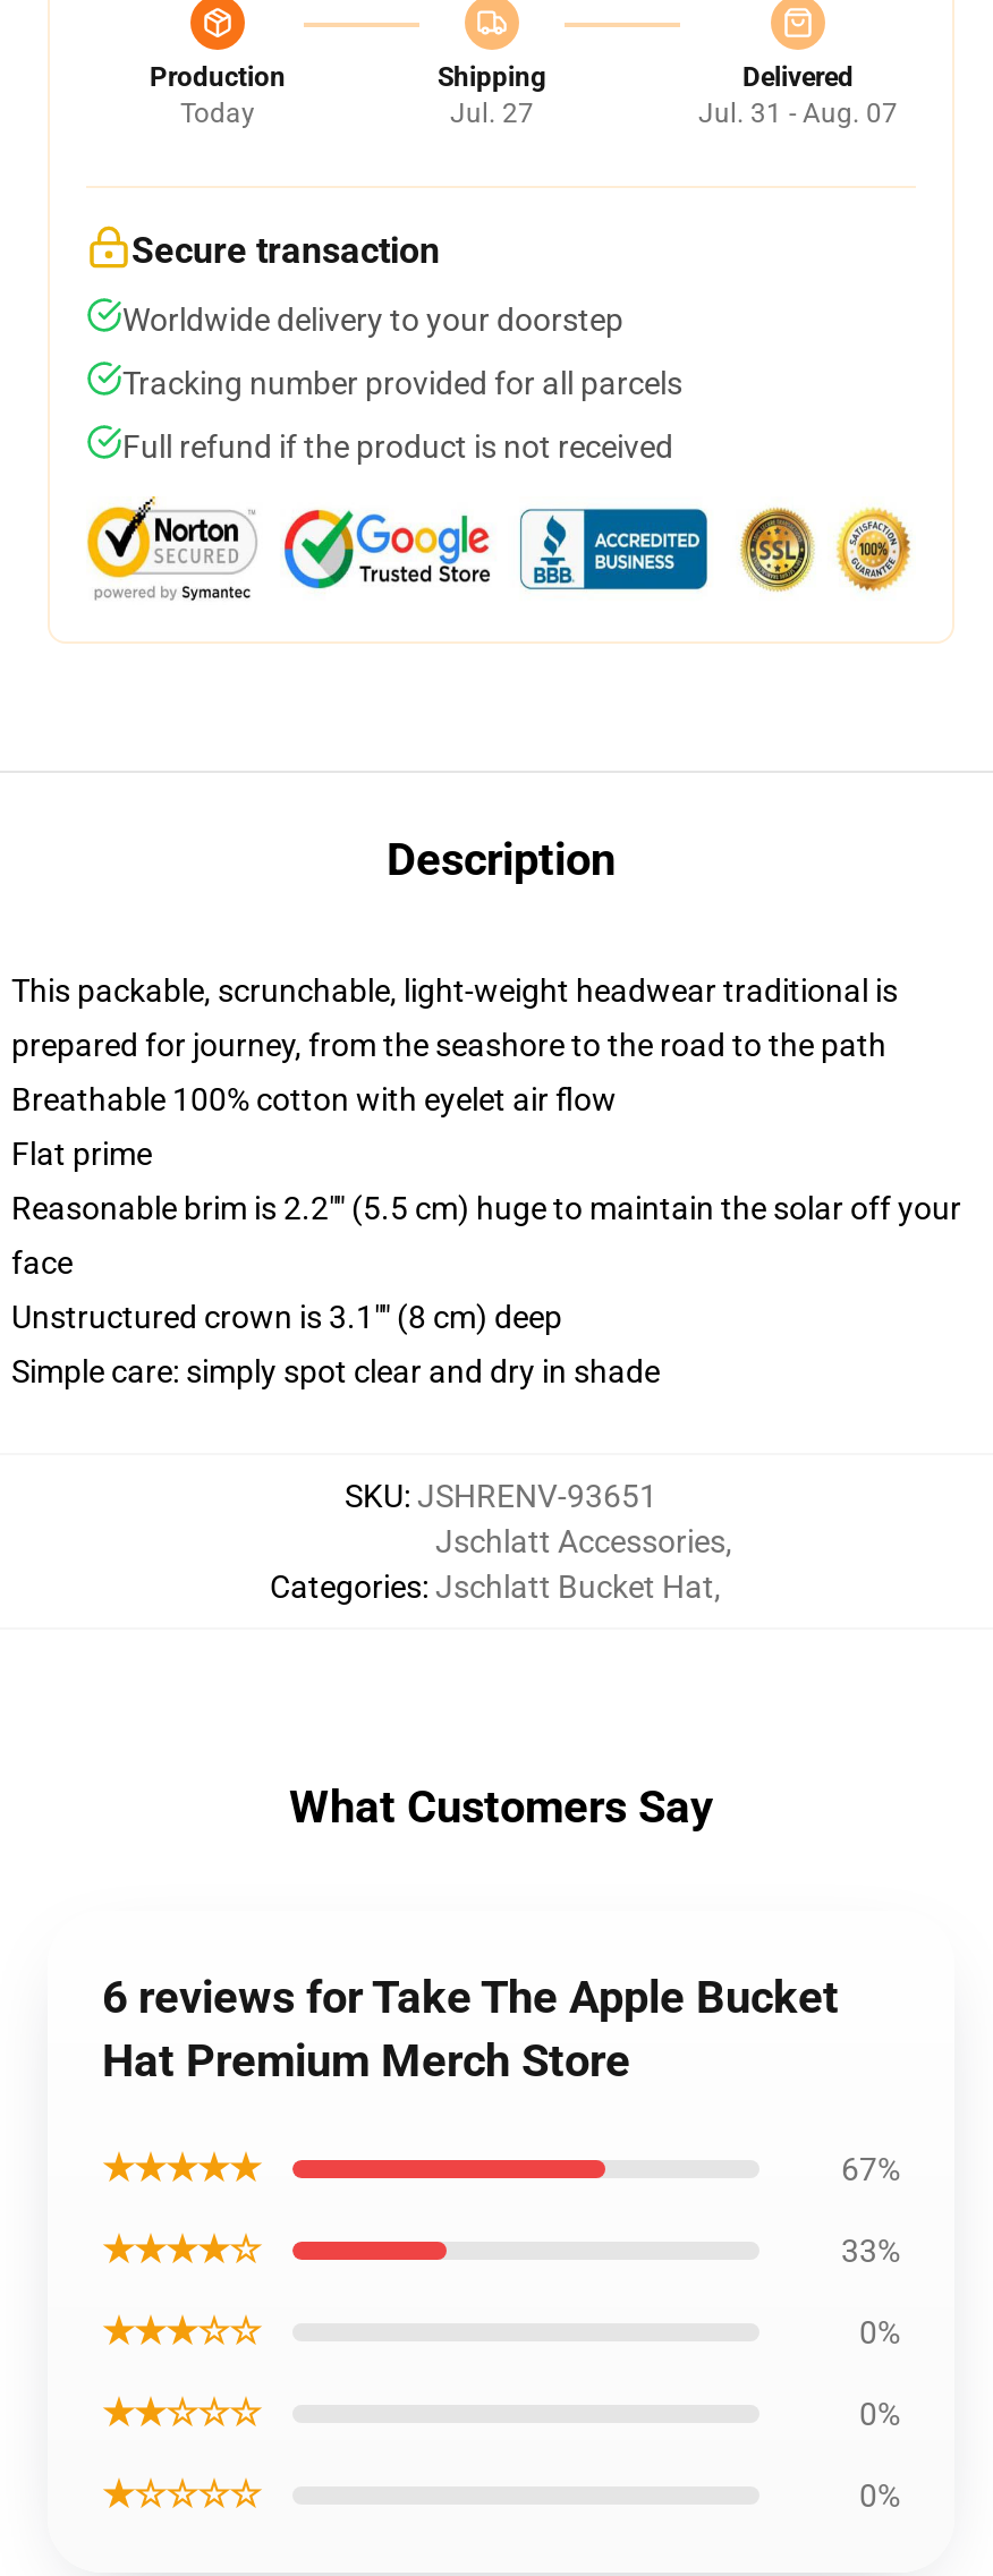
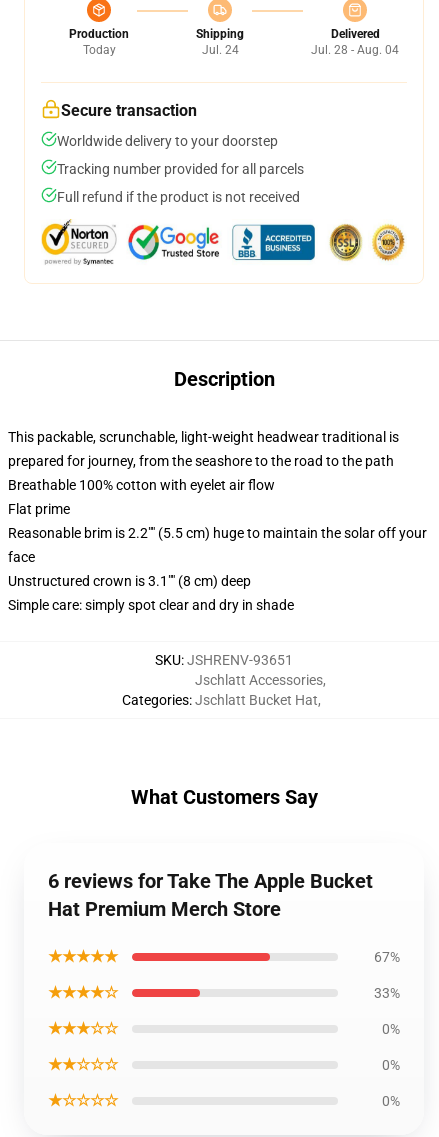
[450,97,534,129] Jul. 27 -> [201,43,238,57] Jul. 24
[698,97,898,129] Jul. 31 - Aug. 07 -> [311,43,399,57] Jul. 28 - Aug. 04

